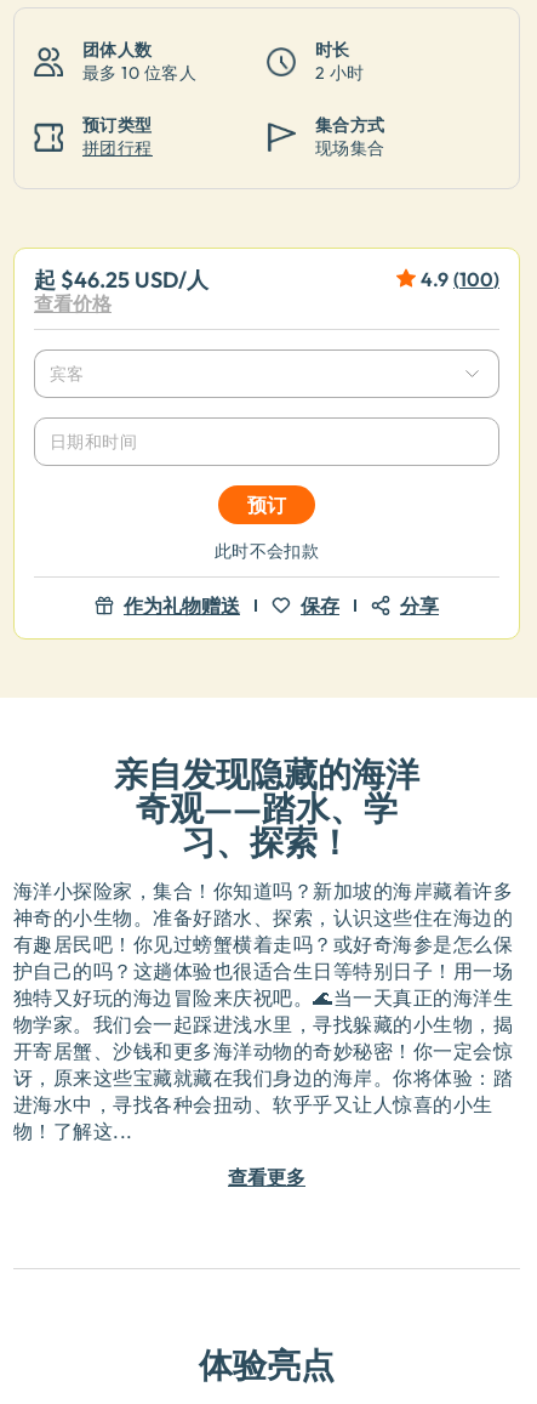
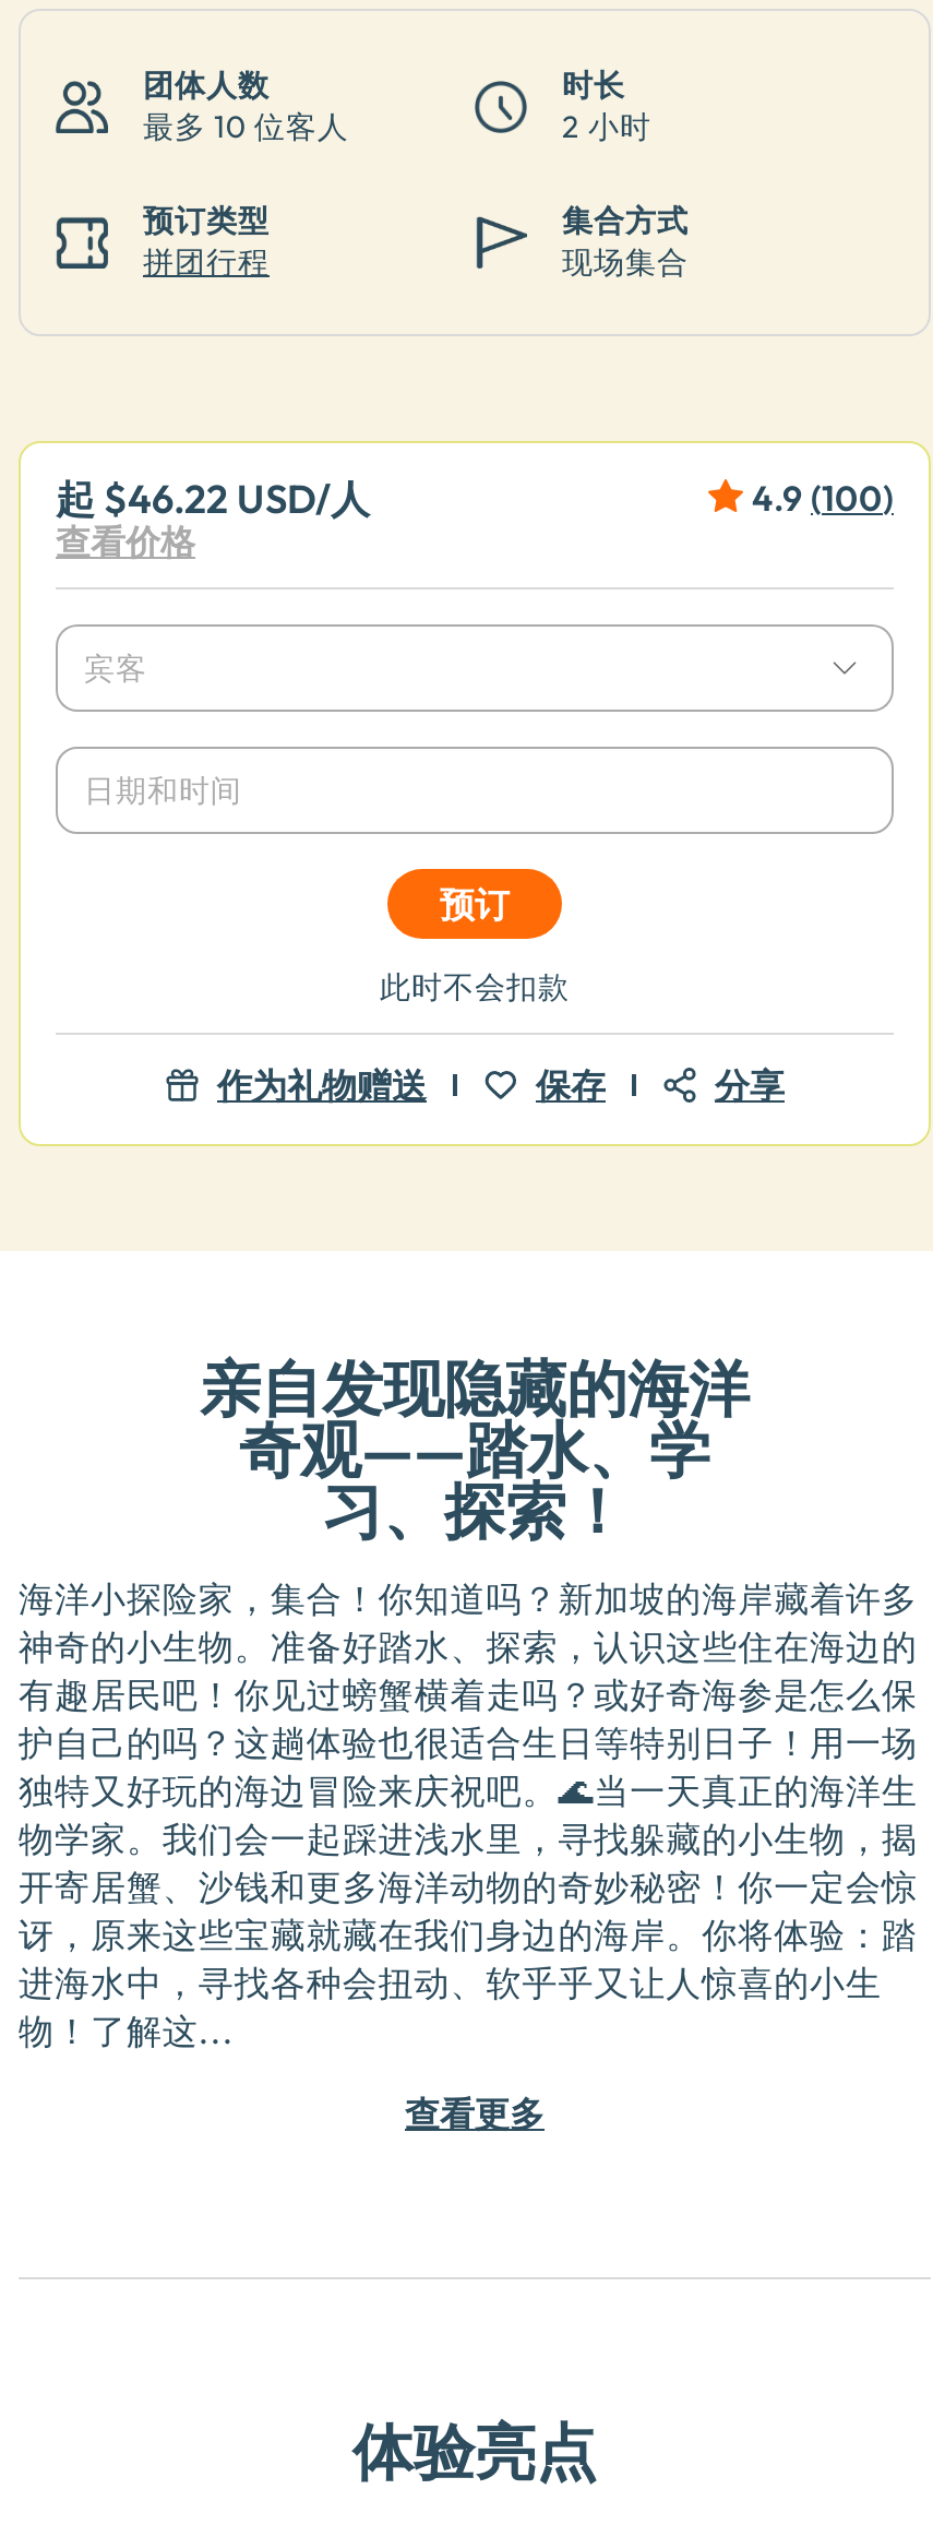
[34,266,208,292] 起 $46.25 USD/人 -> [56,474,370,522] 起 $46.22 USD/人

